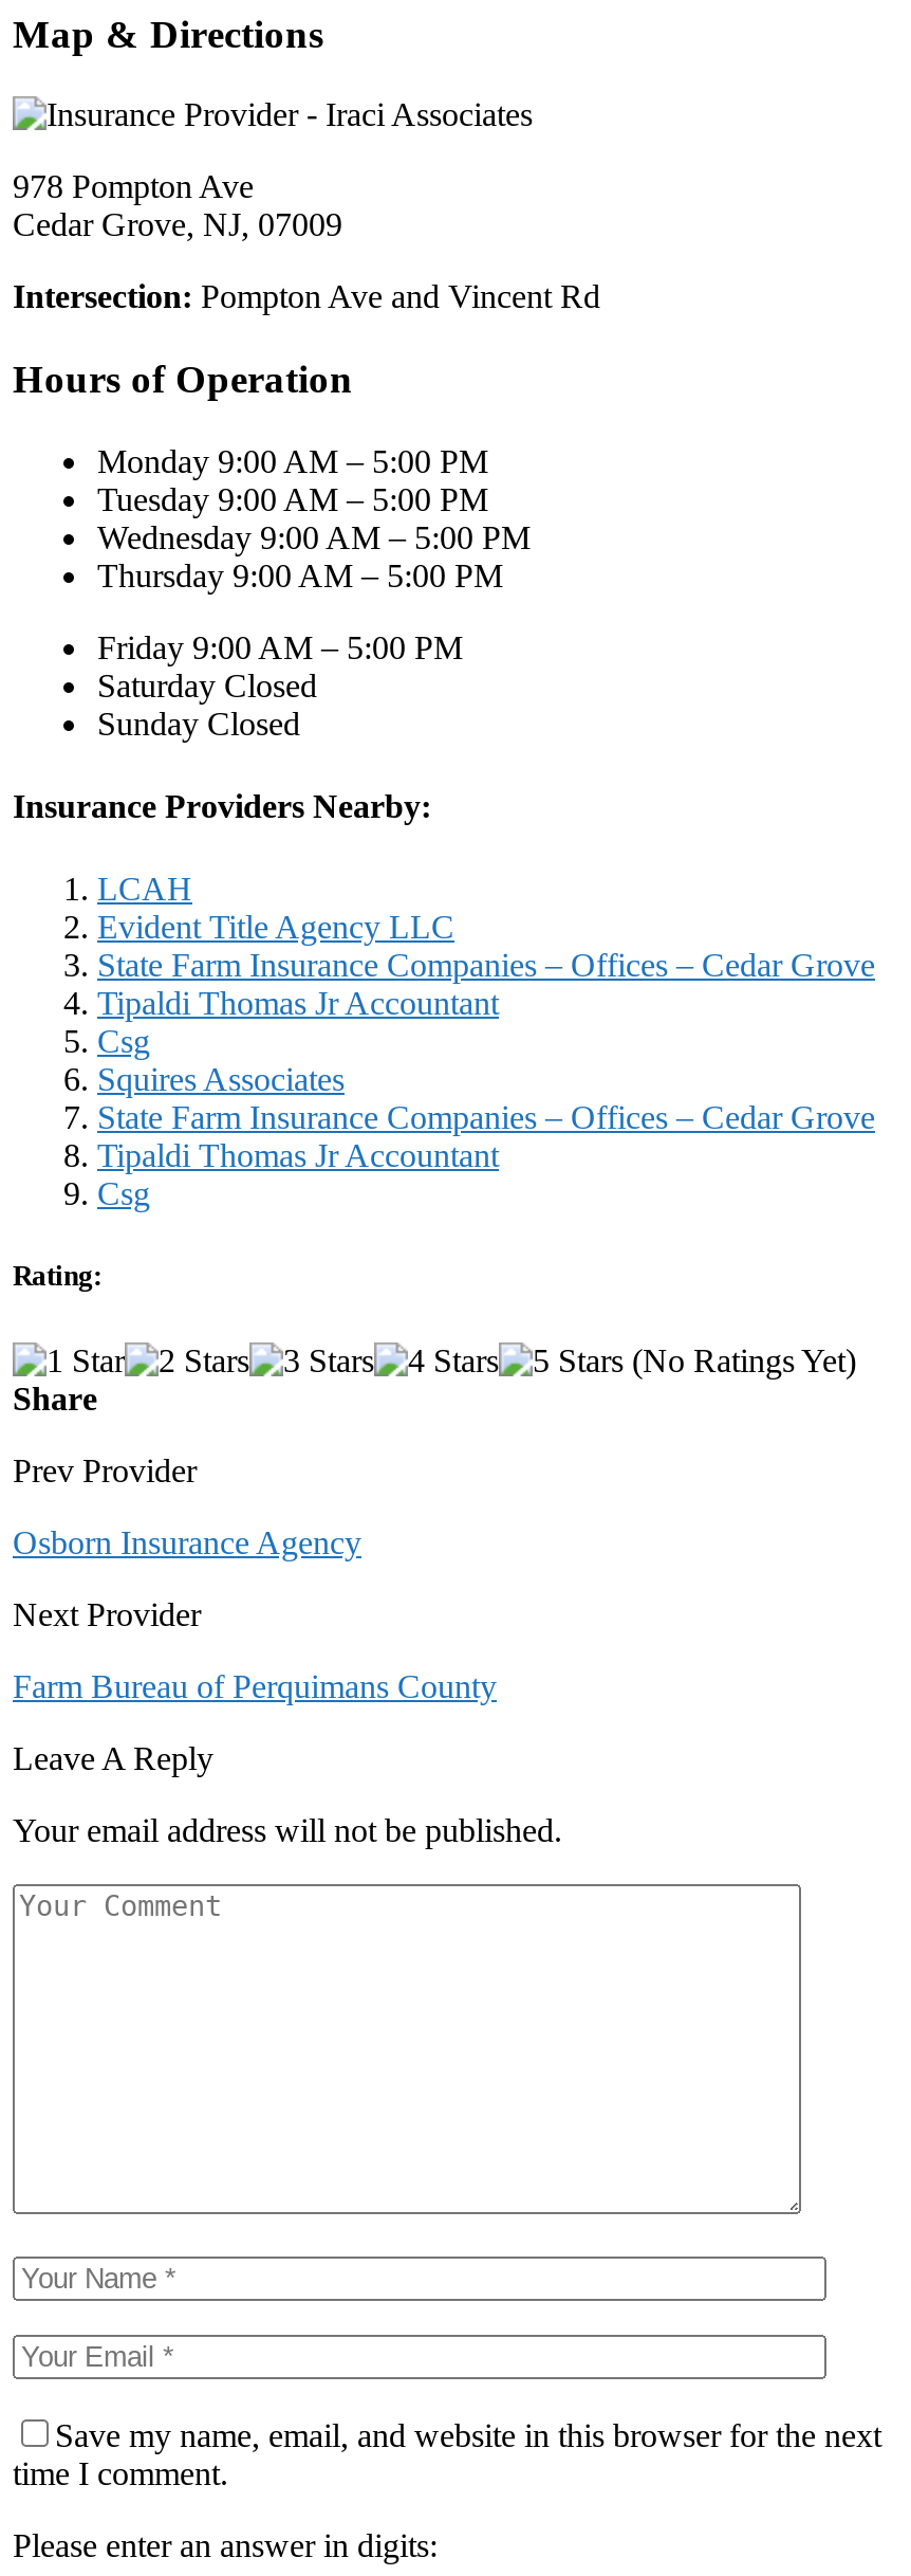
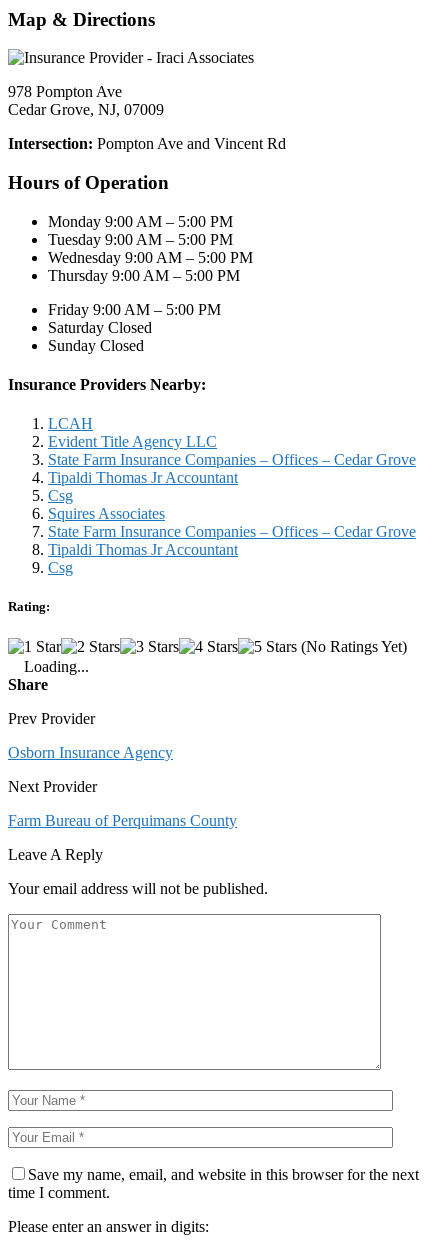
none -> [24,658,89,675] Loading...

